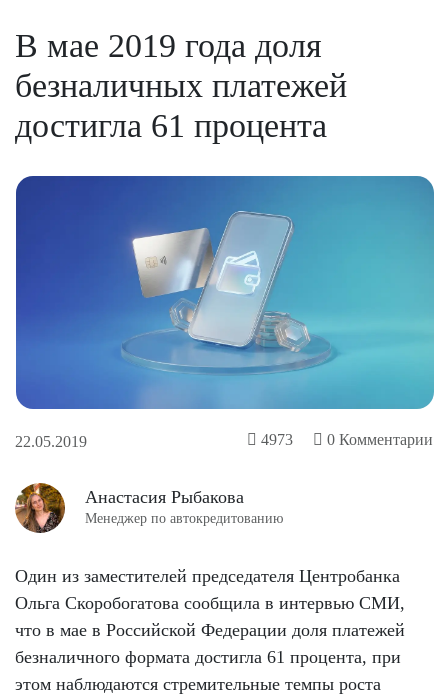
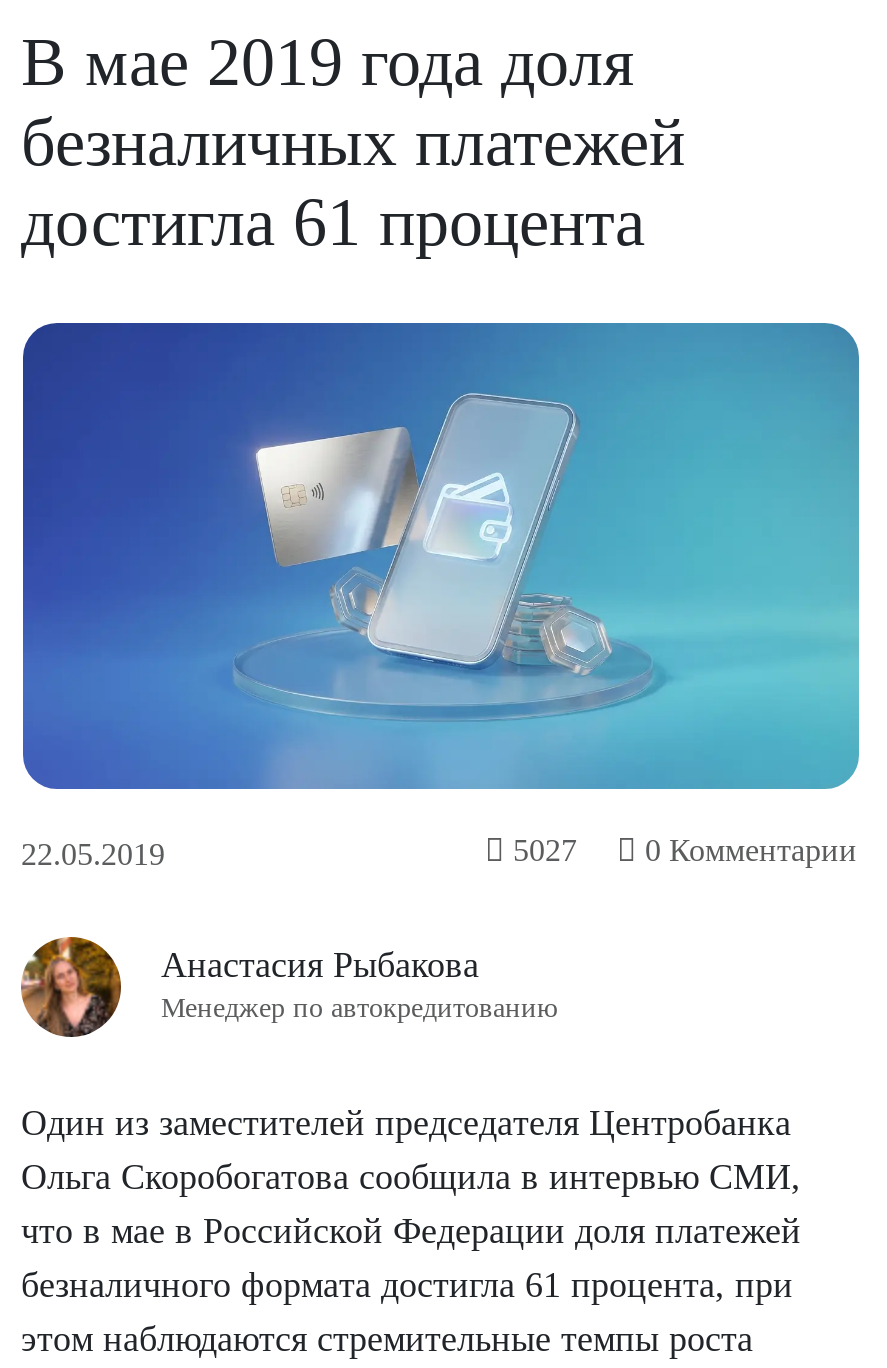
[257,431,433,448] 4973 0 Комментарии -> [505,834,857,868] 5027 0 Комментарии

